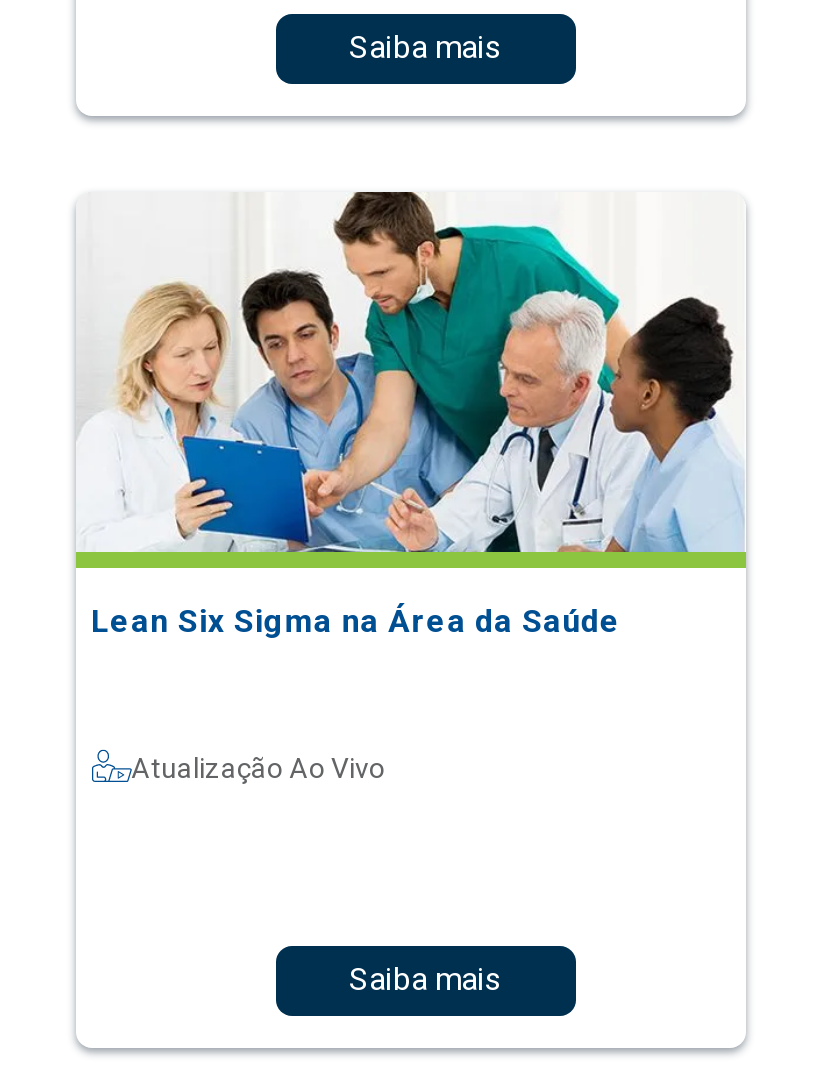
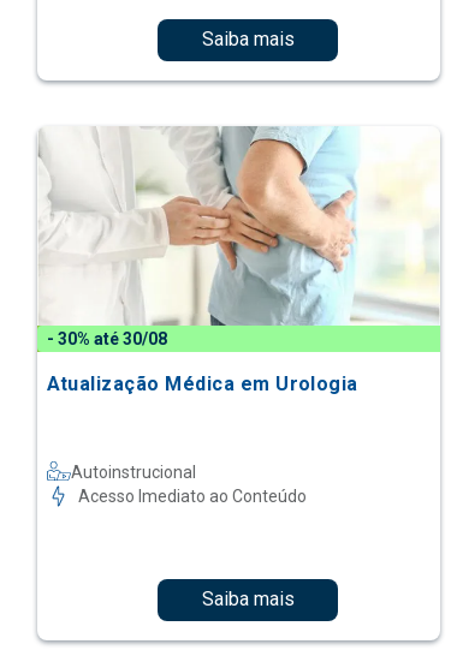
[78,190,746,639] [image] | Lean Six Sigma na Área da Saúde -> [38,126,440,395] [image] | - 30% até 30/08 | Atualização Médica em Urologia
[131,751,385,783] Atualização Ao Vivo -> [70,462,306,505] Autoinstrucional | Acesso Imediato ao Conteúdo

